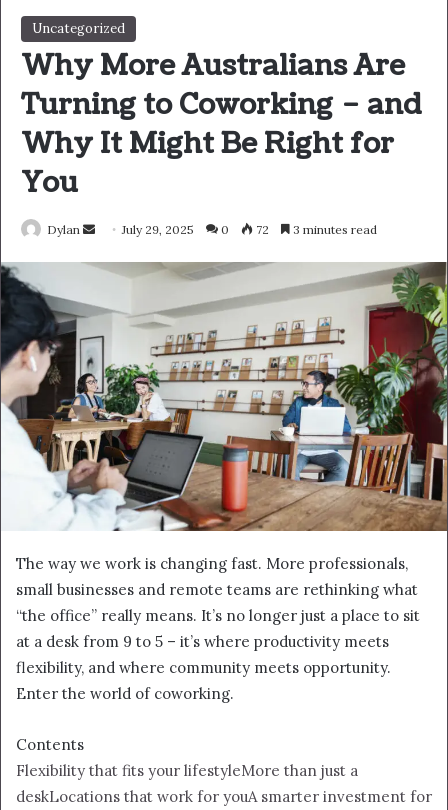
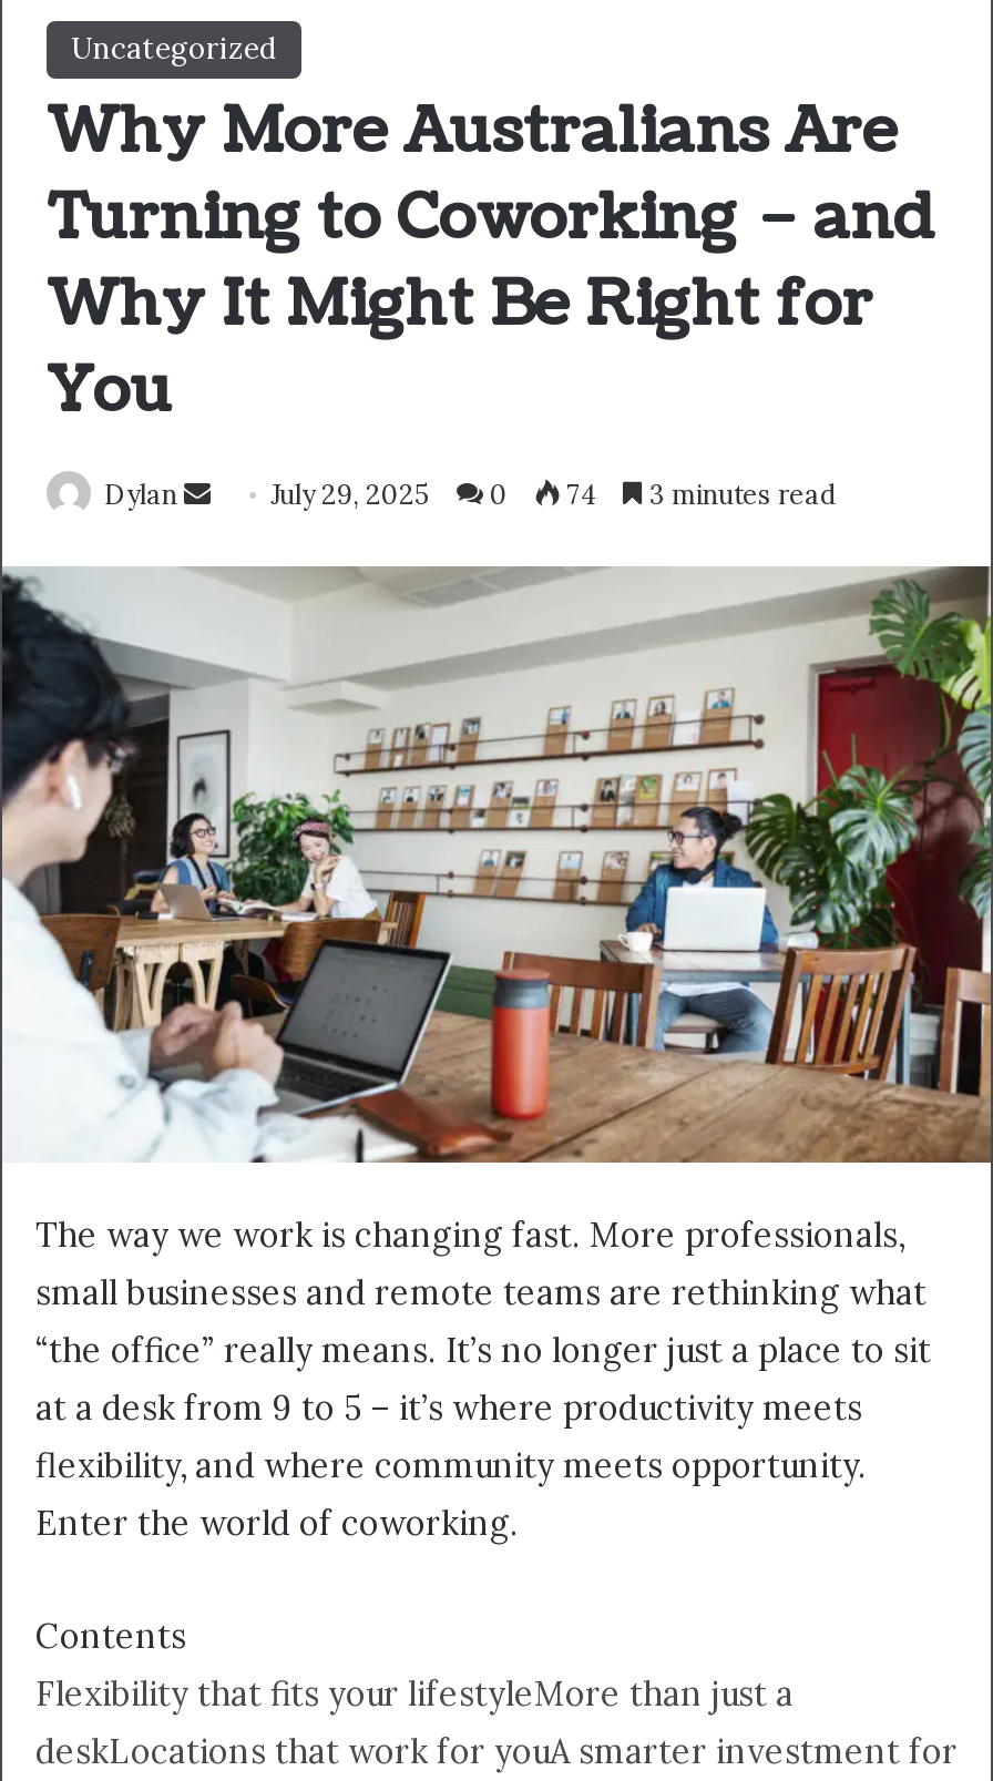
[122,222,377,237] July 29, 2025 0 72 3 minutes read -> [270,479,836,512] July 29, 2025 0 74 3 minutes read

